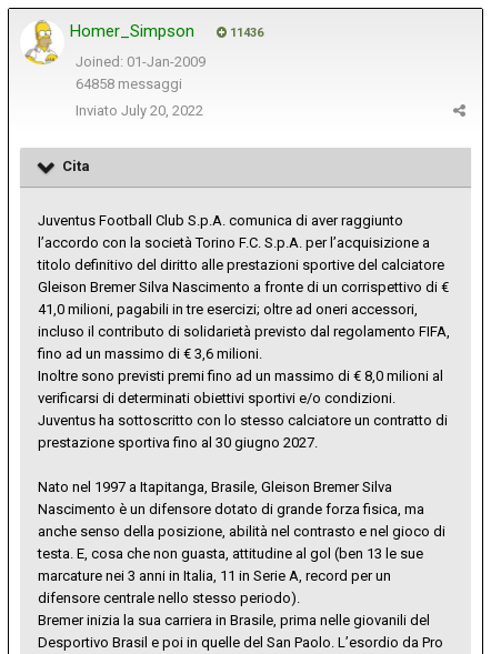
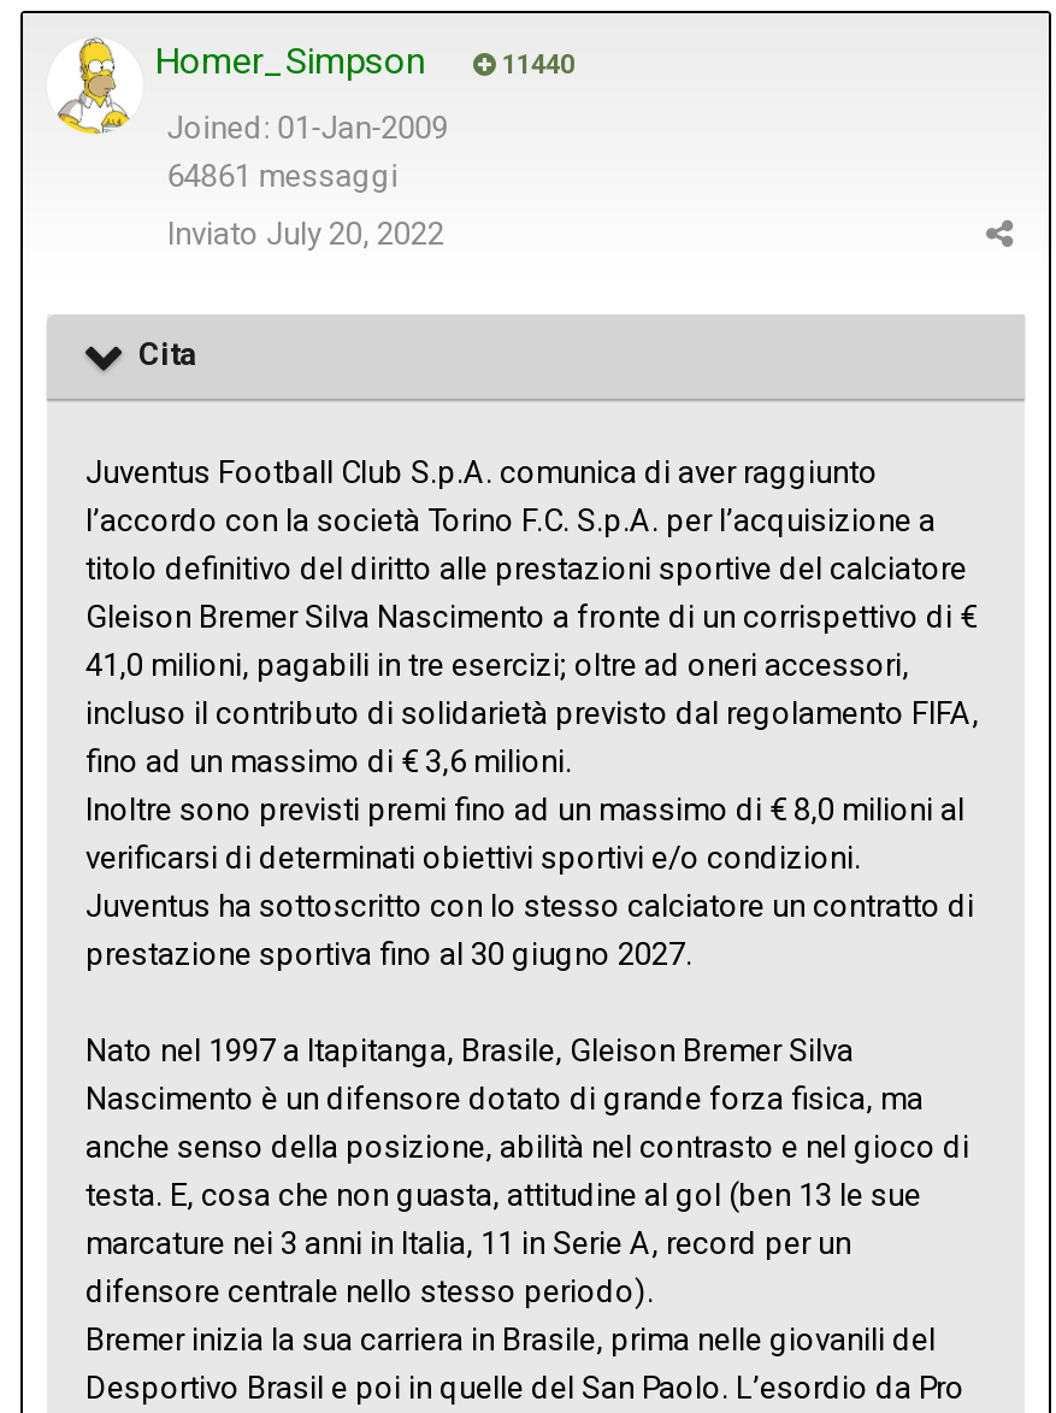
[227,25,263,40] 11436 -> [495,49,574,80] 11440
[75,76,182,92] 64858 messaggi -> [167,158,398,194] 64861 messaggi

